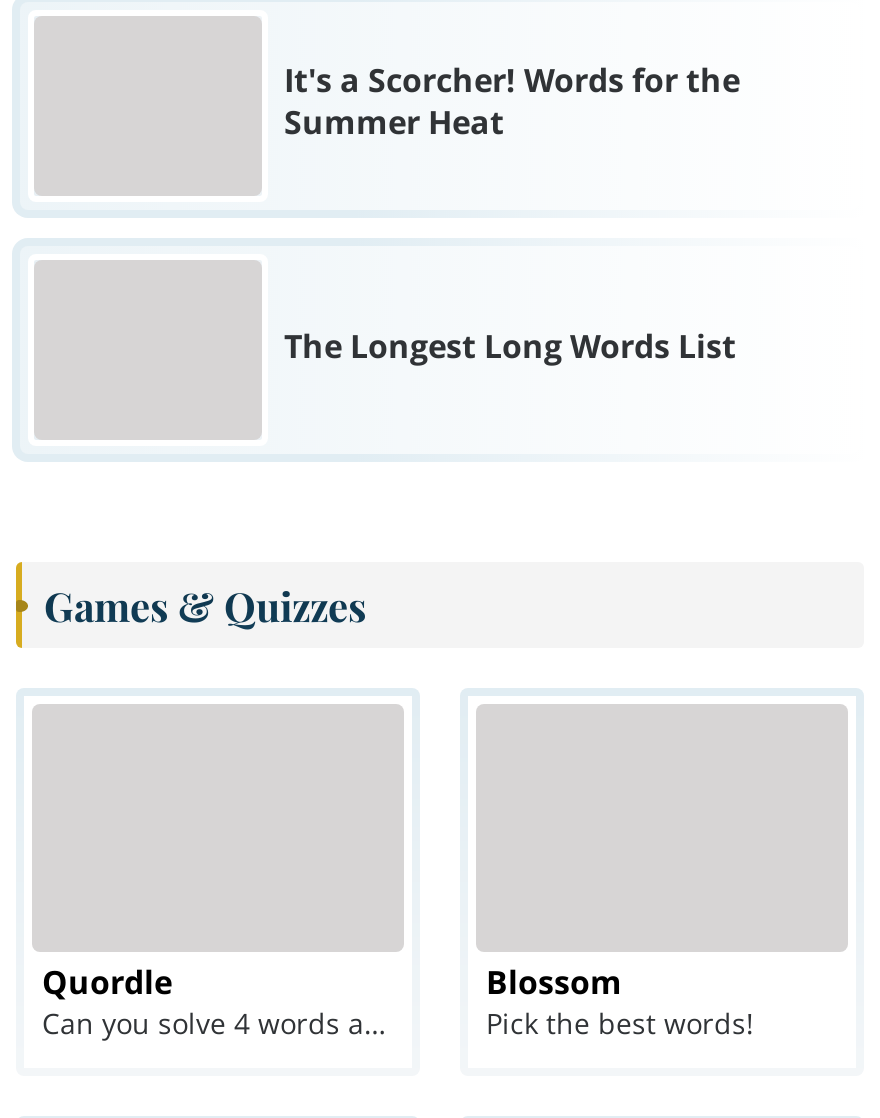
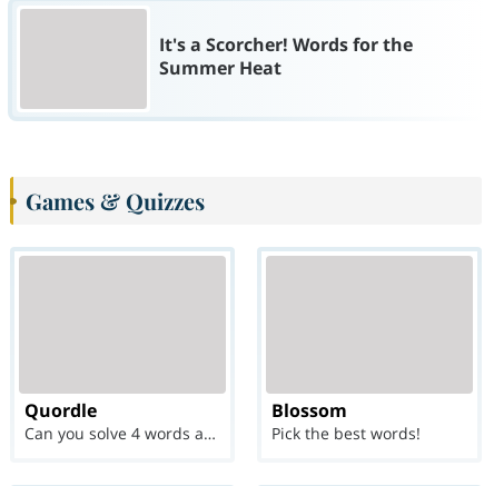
[284,323,736,367] The Longest Long Words List -> none

